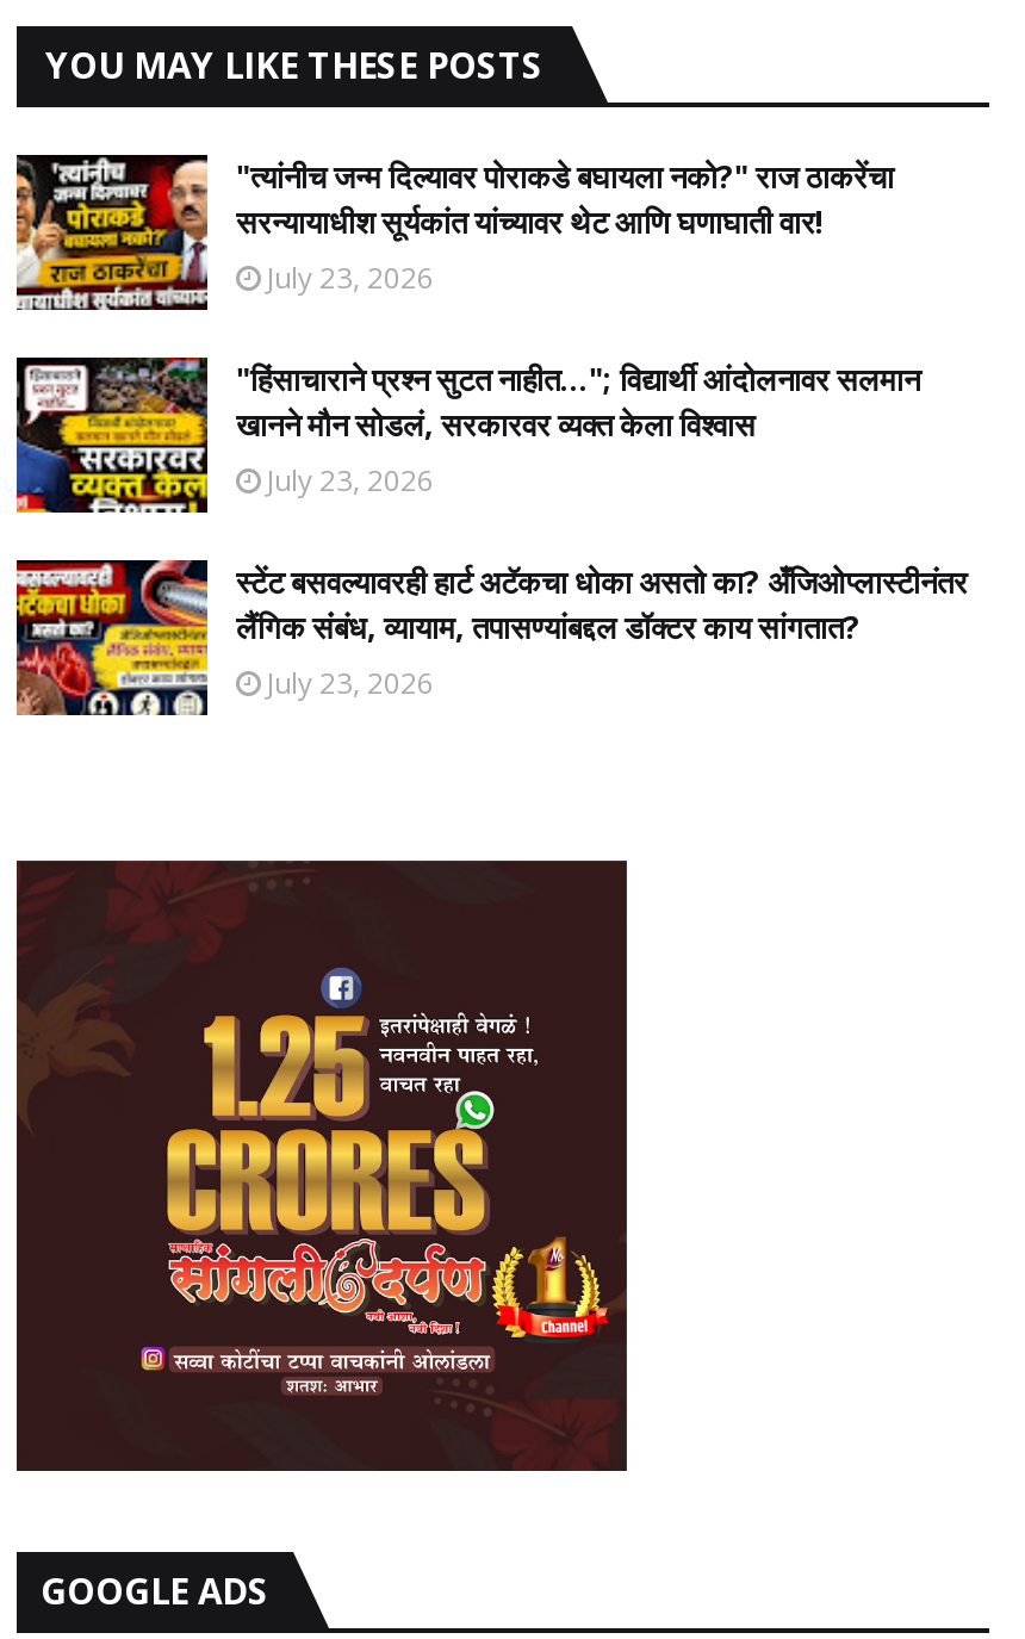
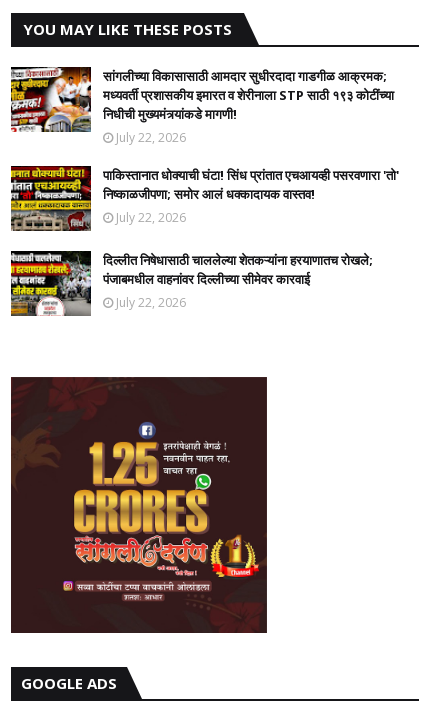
[17,153,894,312] [image] | "त्यांनीच जन्म दिल्यावर पोराकडे बघायला नको?" राज ठाकरेंचा | सरन्यायाधीश सूर्यकांत यांच्यावर थेट आणि घणाघाती वार! | July 23, 2026 -> [10,66,394,146] [image] | सांगलीच्या विकासासाठी आमदार सुधीरदादा गाडगीळ आक्रमक; | मध्यवर्ती प्रशासकीय इमारत व शेरीनाला STP साठी १९३ कोटींच्या | निधीची मुख्यमंत्र्यांकडे मागणी! | July 22, 2026
[14,355,920,515] [image] | "हिंसाचाराने प्रश्न सुटत नाहीत..."; विद्यार्थी आंदोलनावर सलमान | खानने मौन सोडलं, सरकारवर व्यक्त केला विश्वास | July 23, 2026 -> [10,165,399,232] [image] | पाकिस्तानात धोक्याची घंटा! सिंध प्रांतात एचआयव्ही पसरवणारा 'तो' | निष्काळजीपणा; समोर आलं धक्कादायक वास्तव! | July 22, 2026
[14,558,968,718] [image] | स्टेंट बसवल्यावरही हार्ट अटॅकचा धोका असतो का? अँजिओप्लास्टीनंतर | लैंगिक संंबंध, व्यायाम, तपासण्यांबद्दल डॉक्टर काय सांगतात? | July 23, 2026 -> [10,250,373,317] [image] | दिल्लीत निषेधासाठी चाललेल्या शेतकऱ्यांना हरयाणातच रोखले; | पंजाबमधील वाहनांवर दिल्लीच्या सीमेवर कारवाई | July 22, 2026

